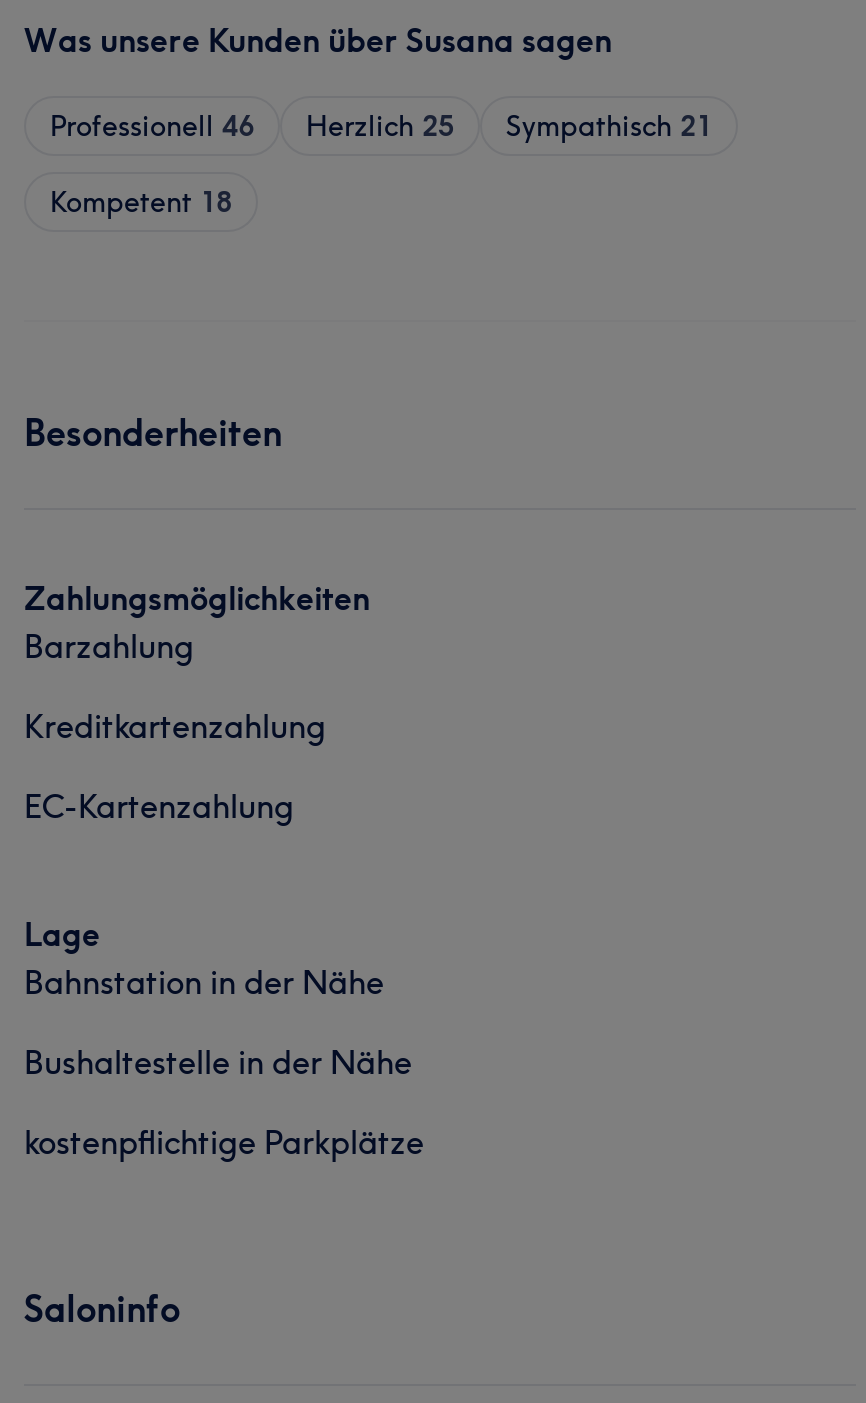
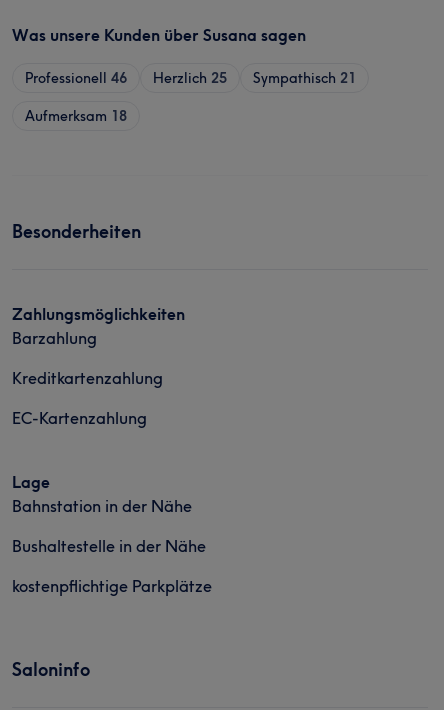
[50,184,232,220] Kompetent 18 -> [25,107,127,125] Aufmerksam 18

